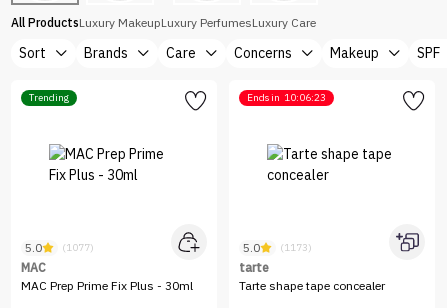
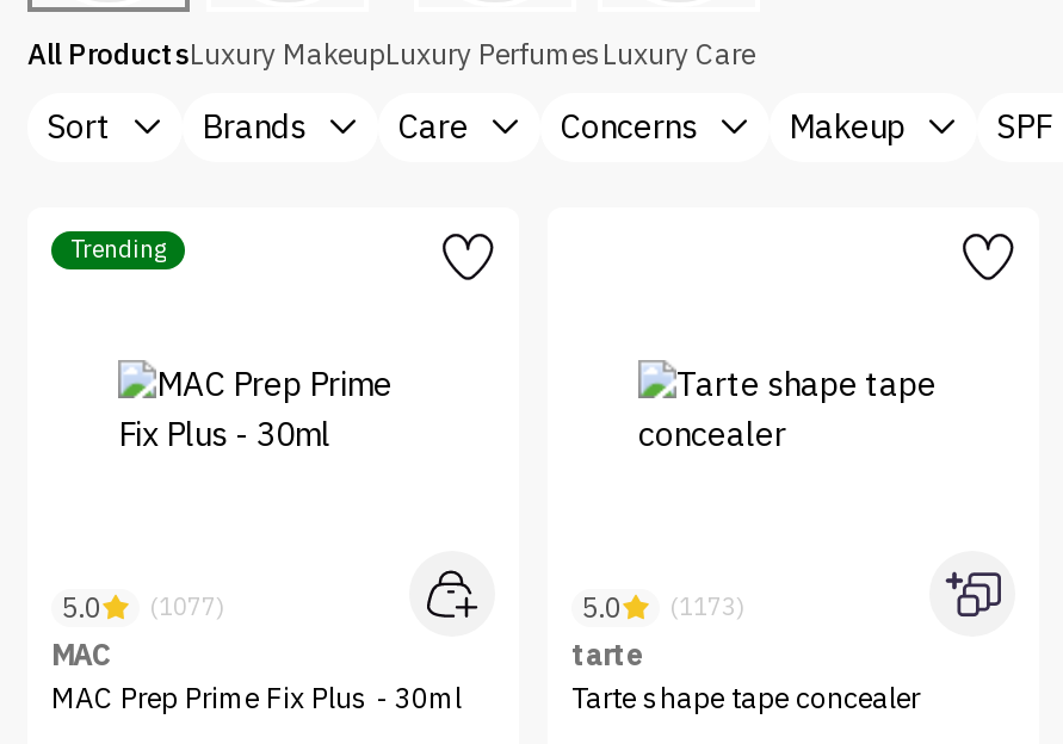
[247,90,326,105] Ends in 10:06:23 -> none

